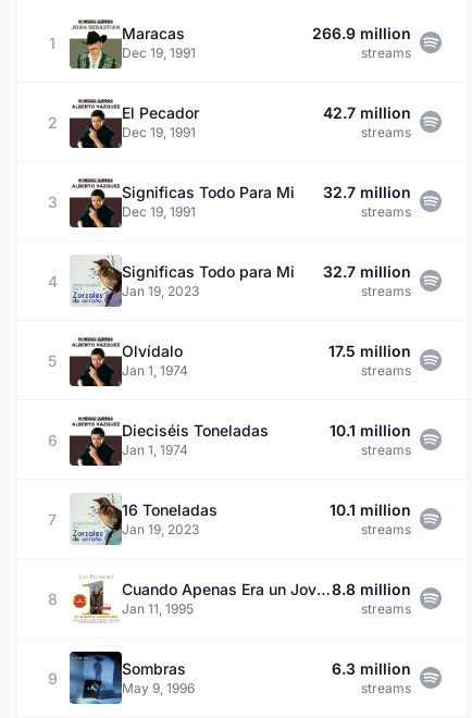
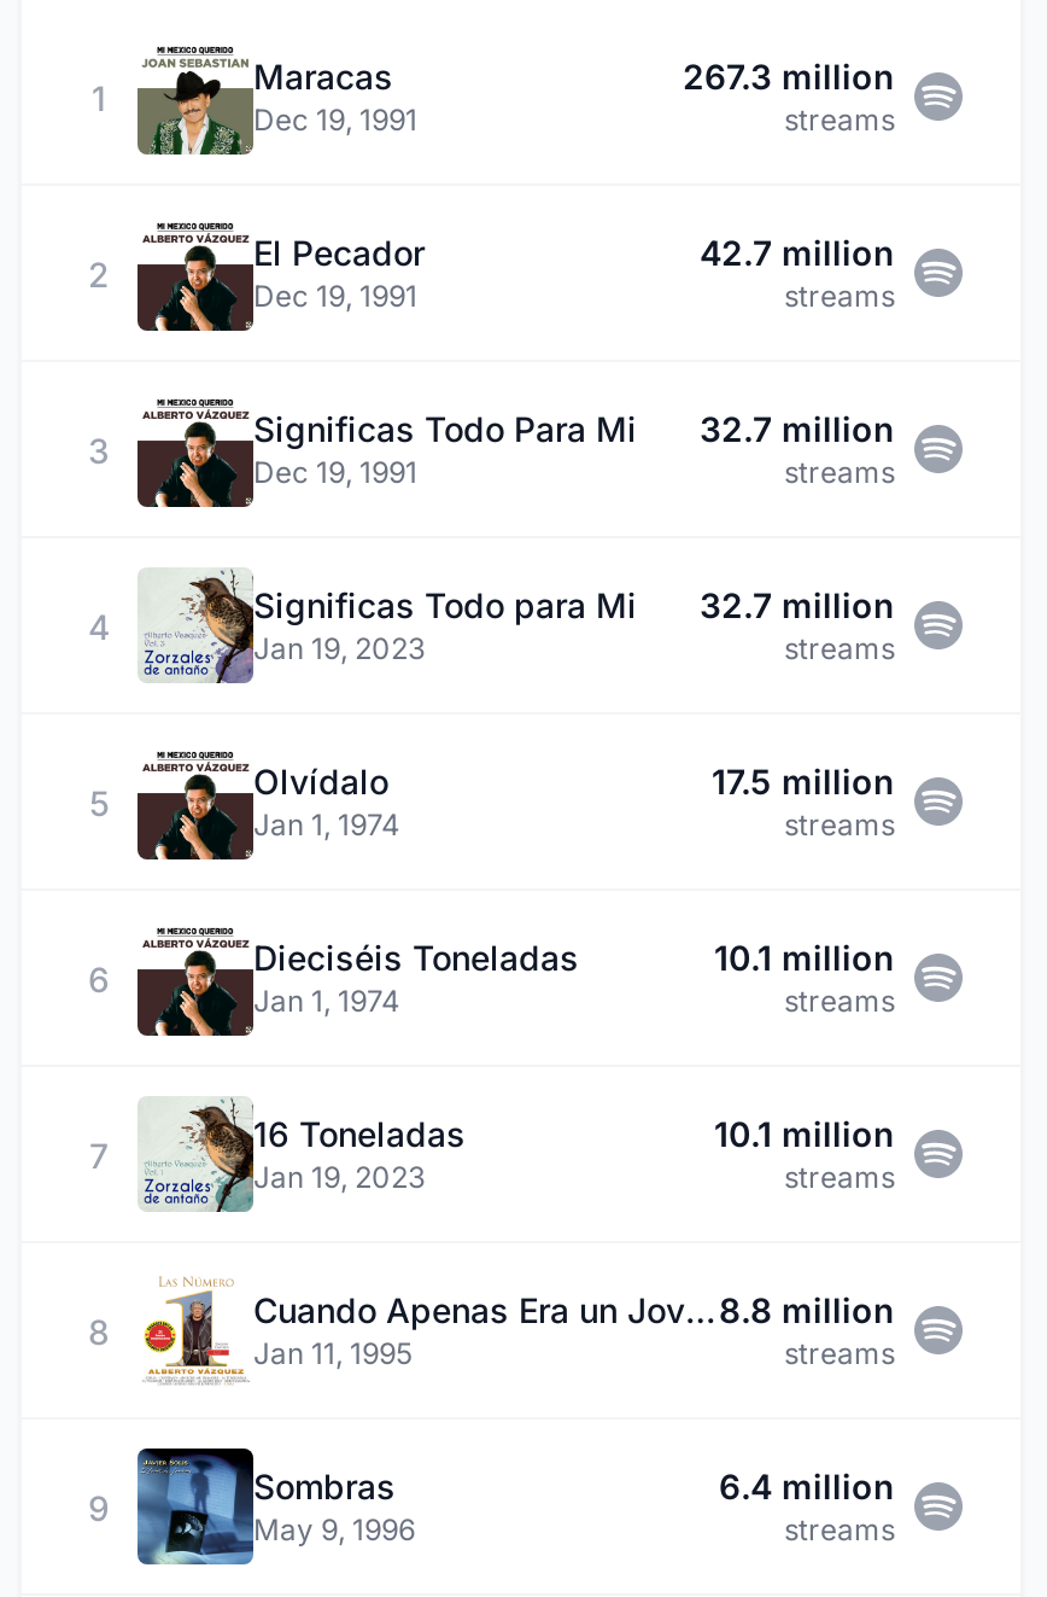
[312,24,411,42] 266.9 million -> [683,57,895,98] 267.3 million
[332,659,411,678] 6.3 million -> [719,1467,895,1508] 6.4 million

